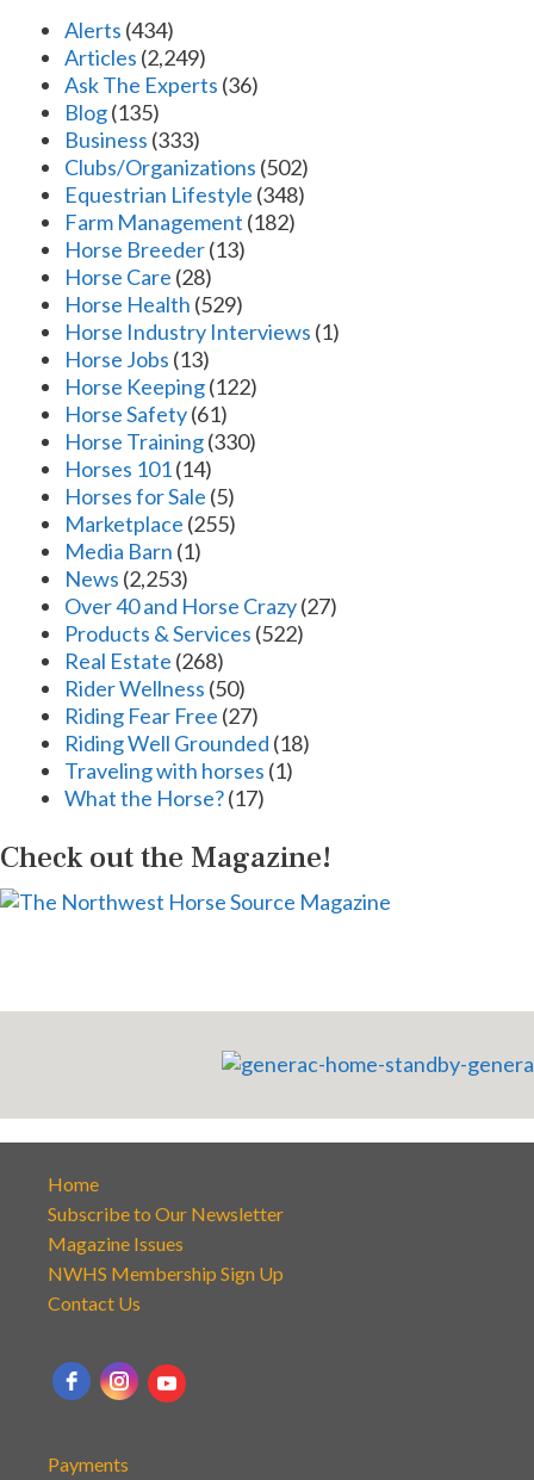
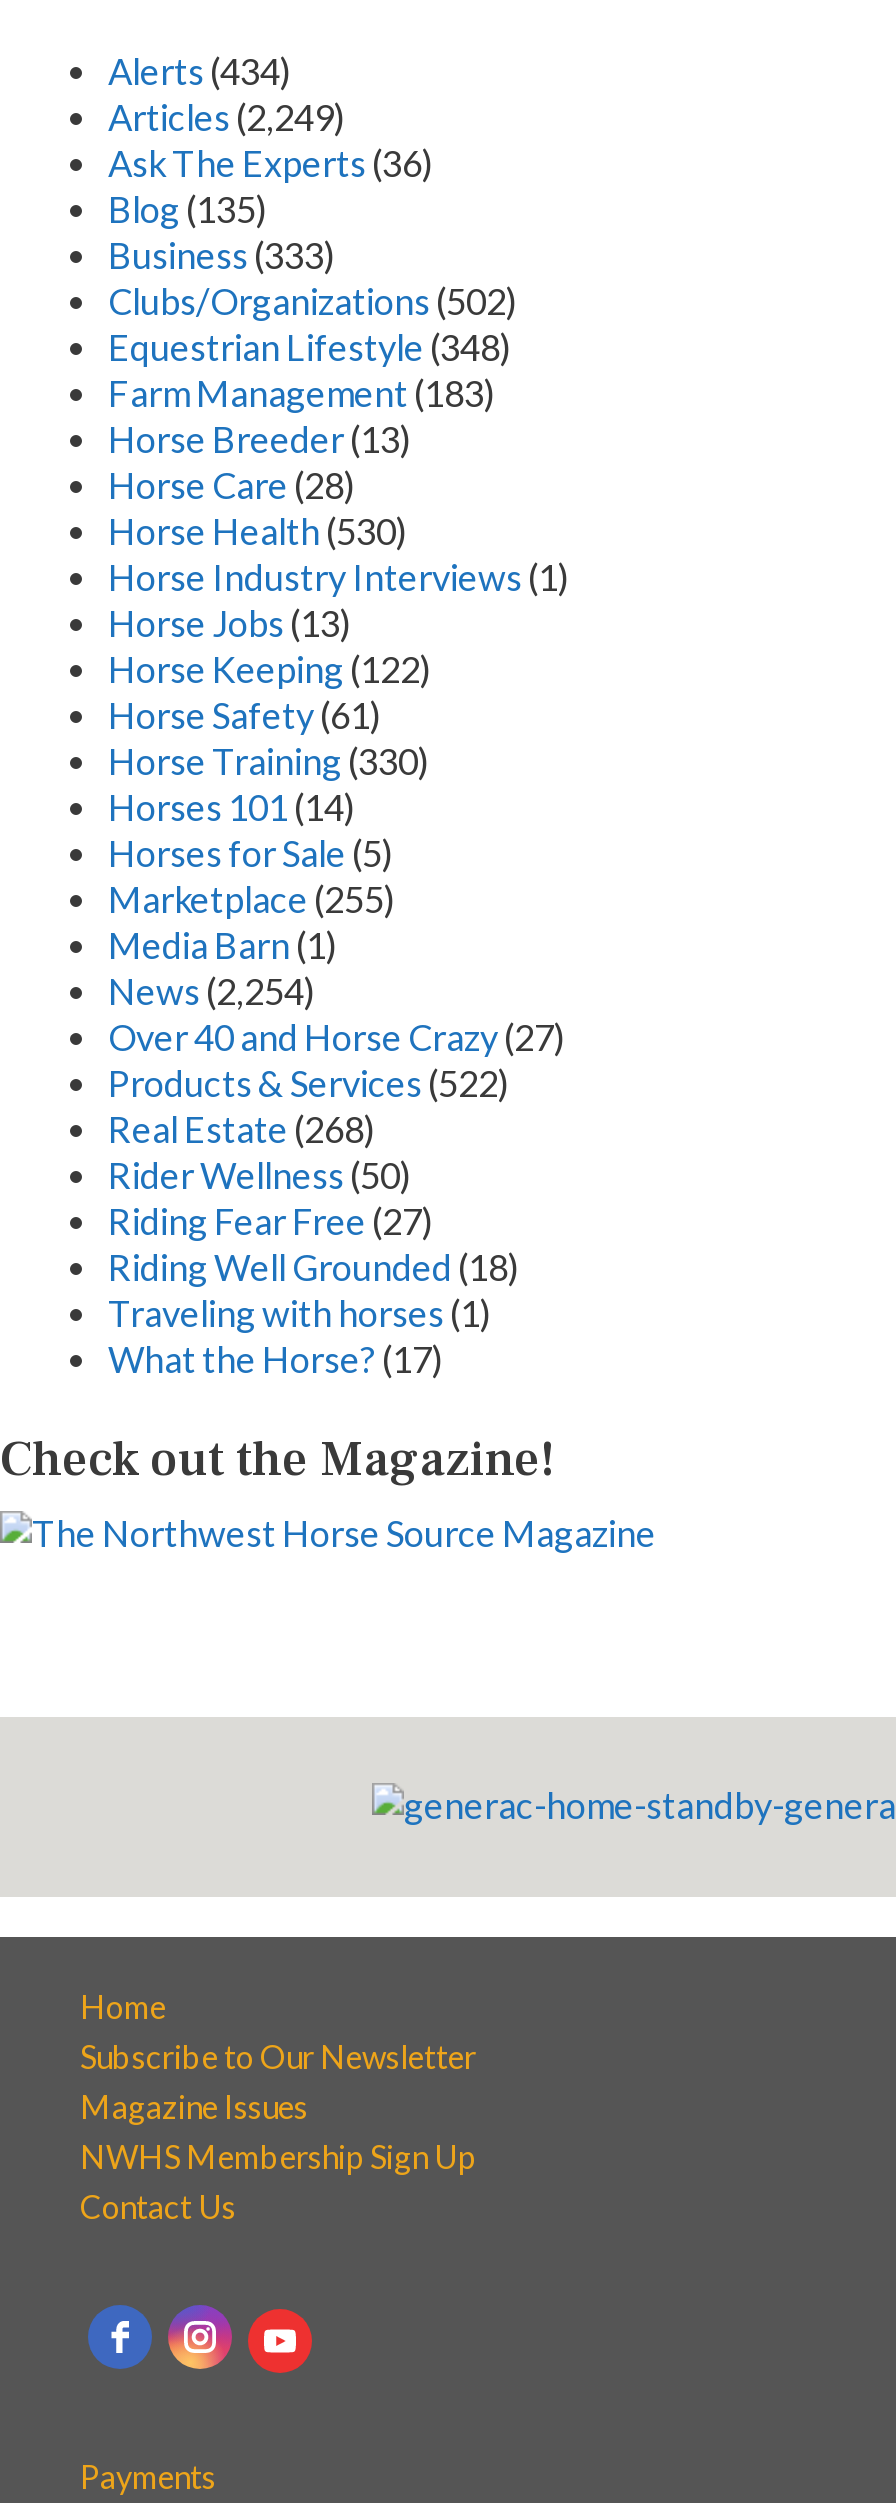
[64,208,296,235] Farm Management (182) -> [108,371,496,415] Farm Management (183)
[64,291,243,317] Horse Health (529) -> [108,509,408,553] Horse Health (530)
[64,565,188,591] News (2,253) -> [108,969,316,1013] News (2,254)

